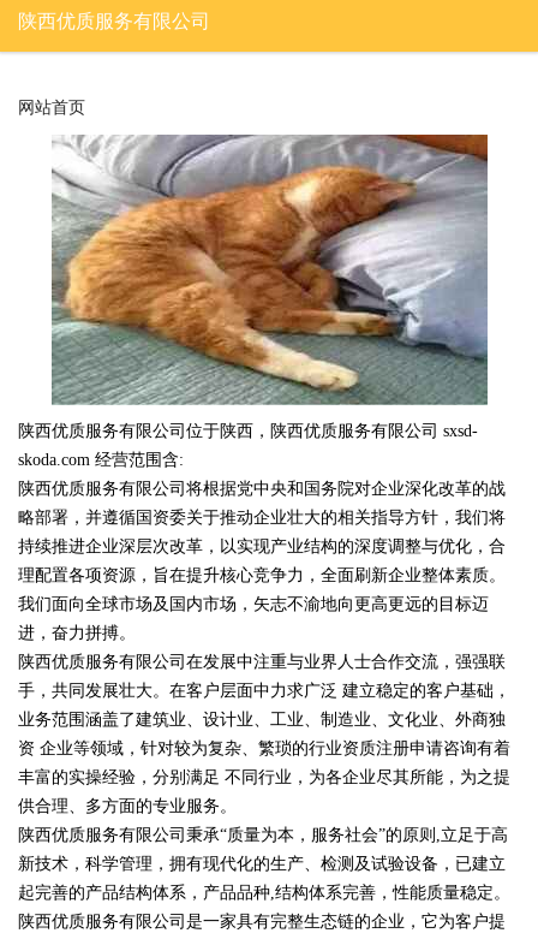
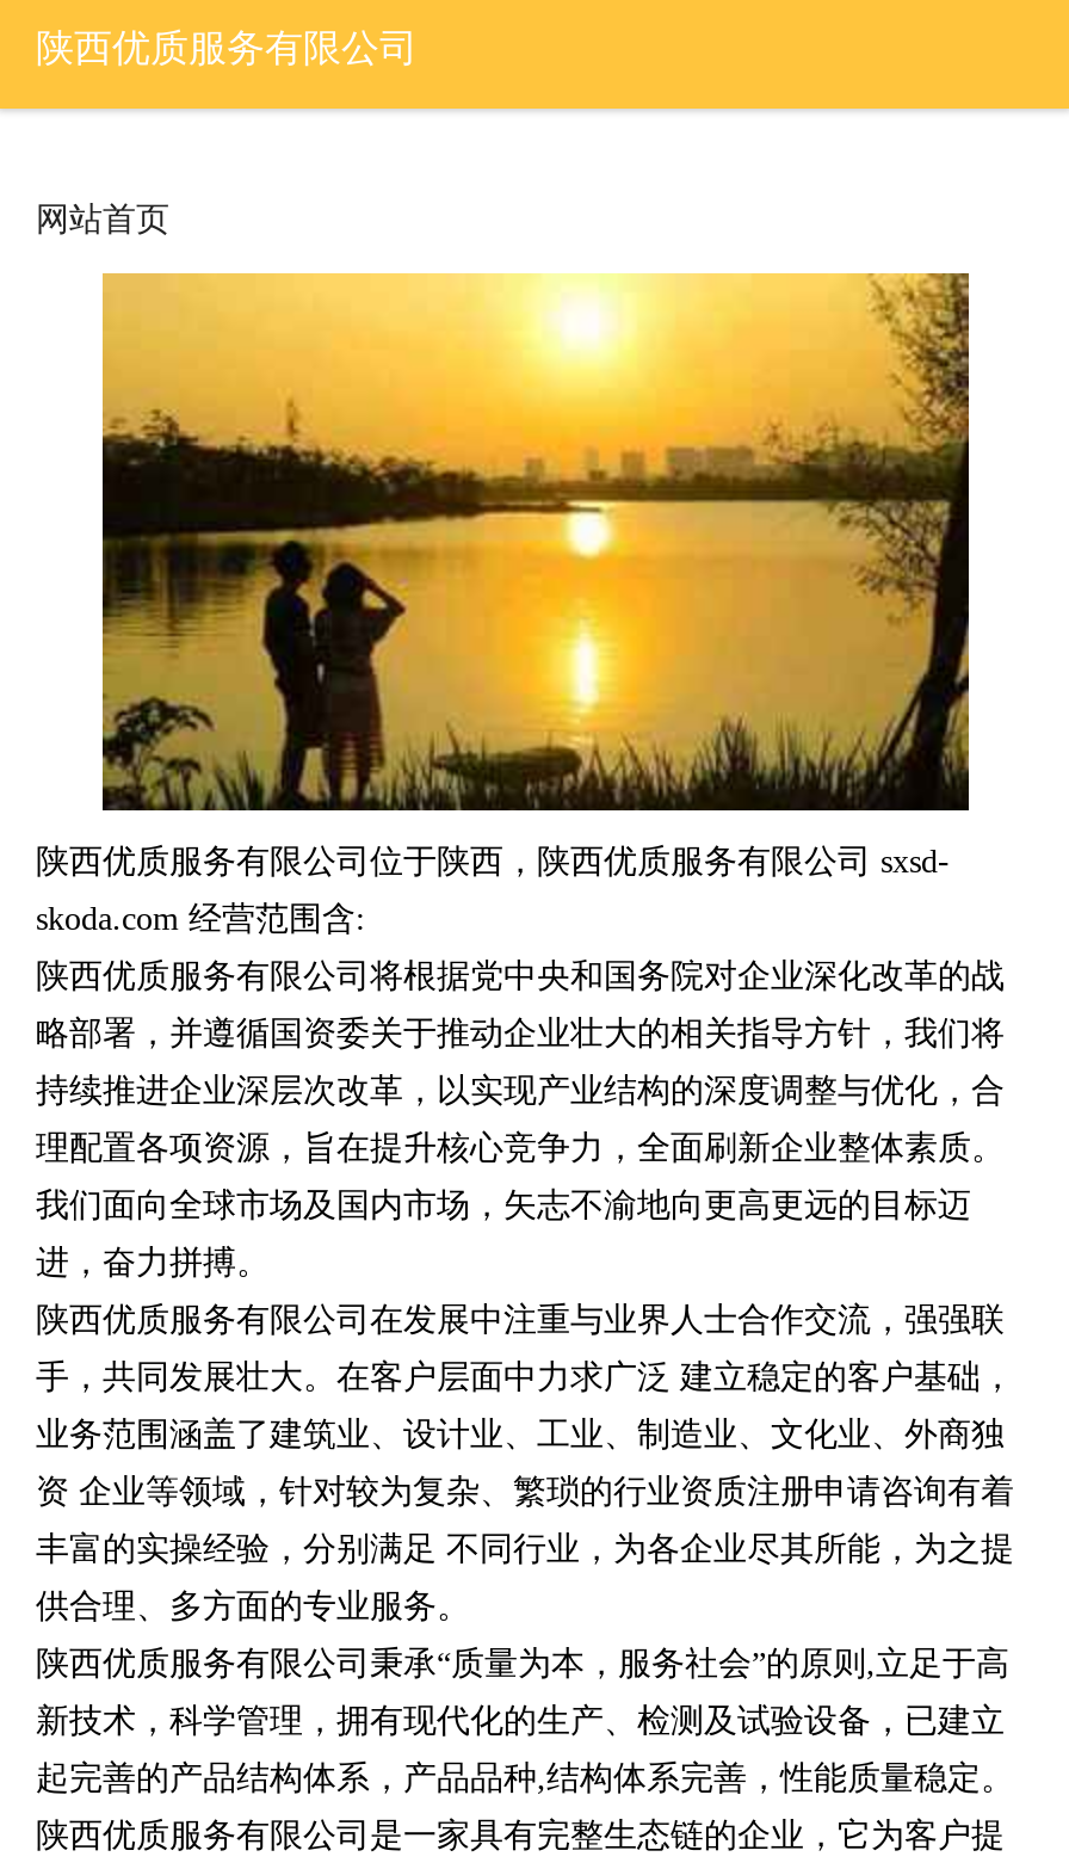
[50,133,489,405] [image] -> [100,271,971,813] [image]

